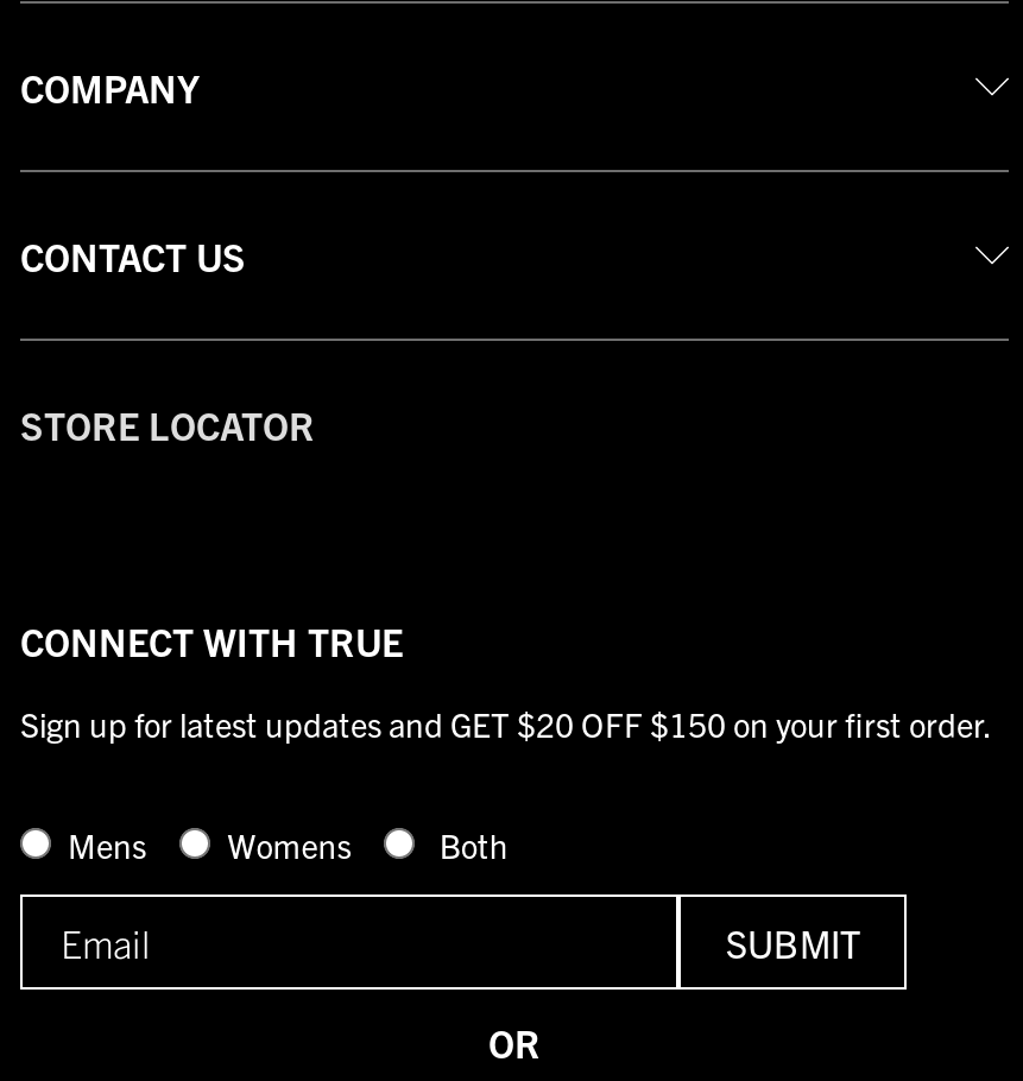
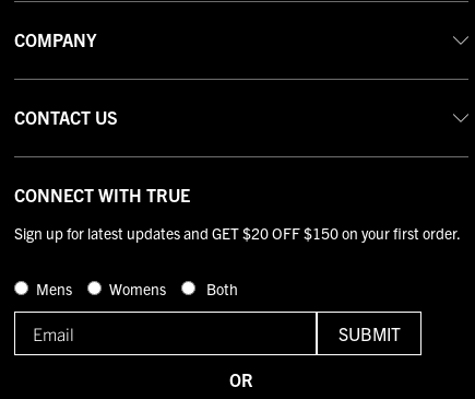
[20,400,315,447] STORE LOCATOR -> none

